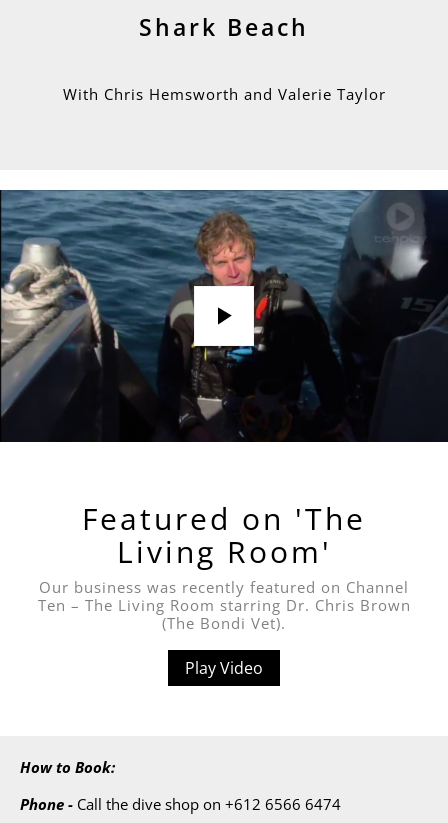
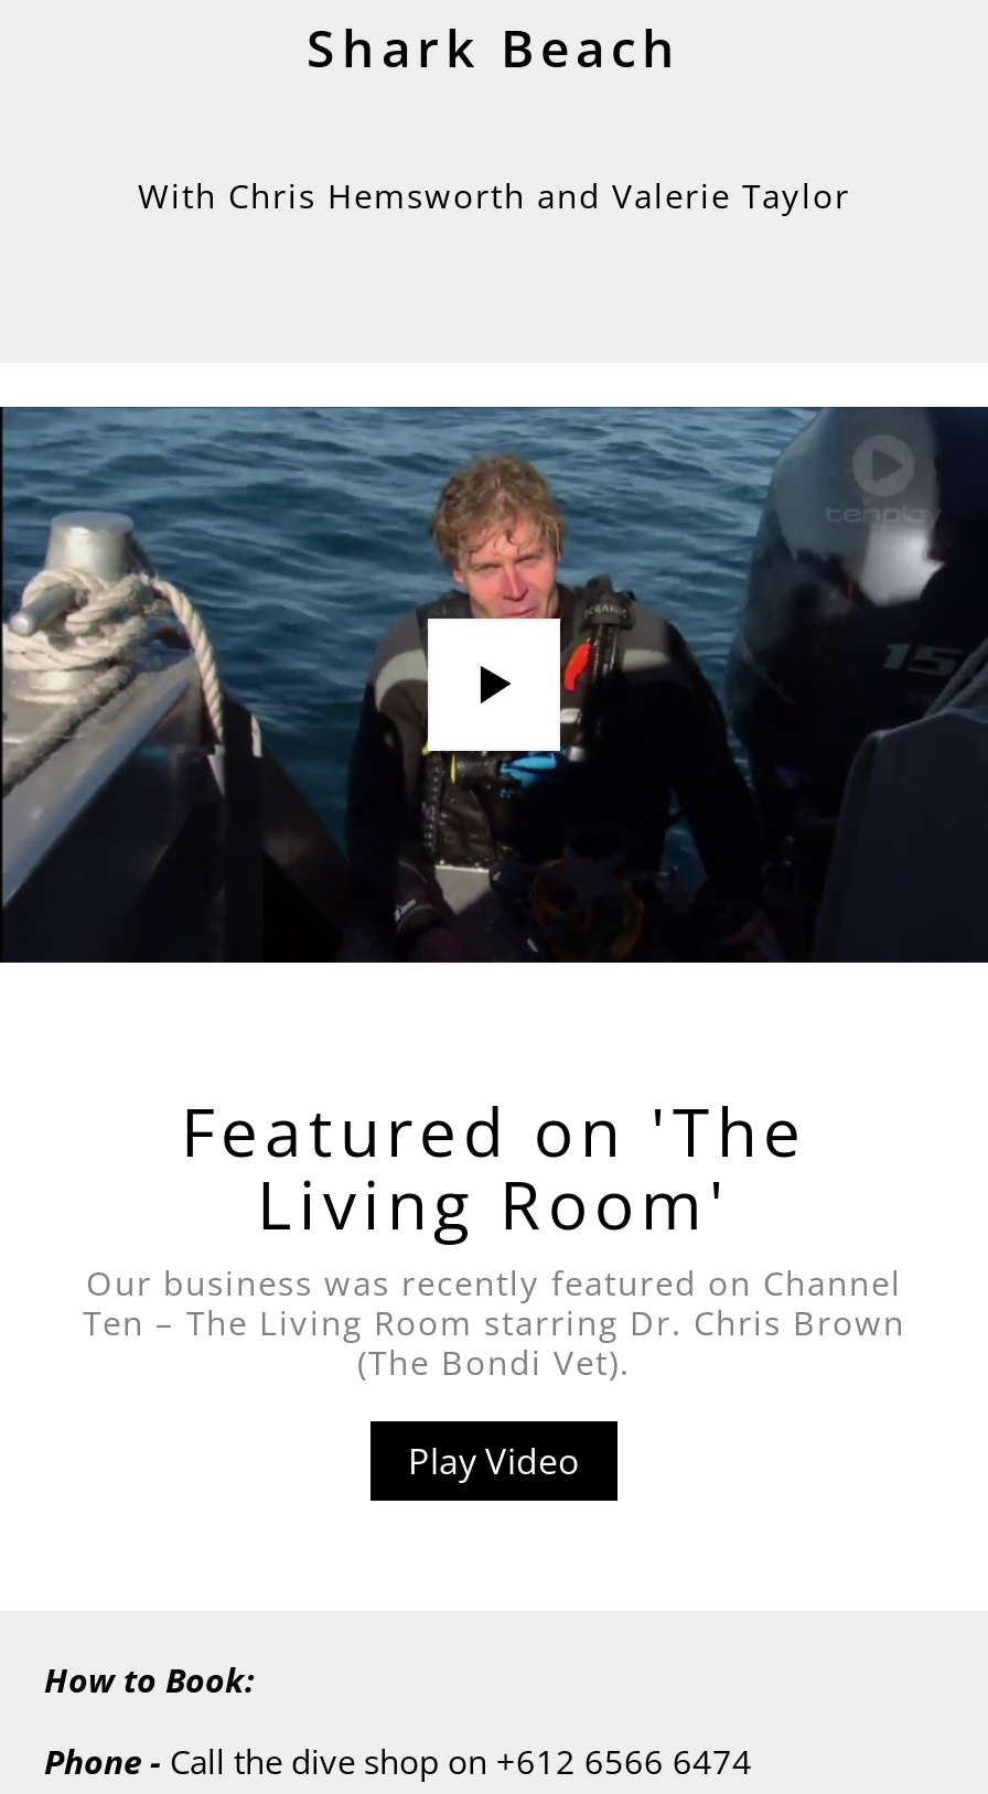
[62,84,385,104] With Chris Hemsworth and Valerie Taylor -> [143,172,845,217] With Chris Hemsworth and ValerieTaylor

